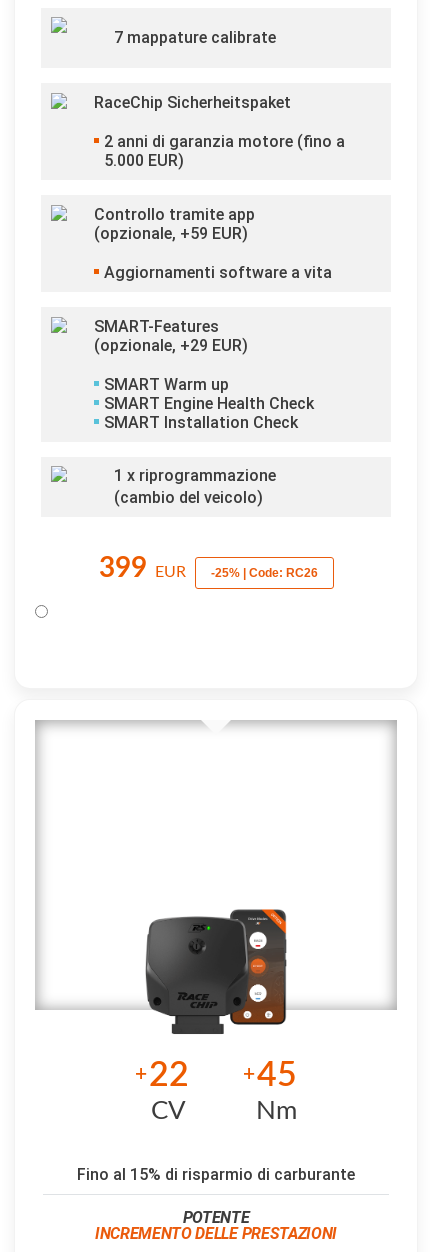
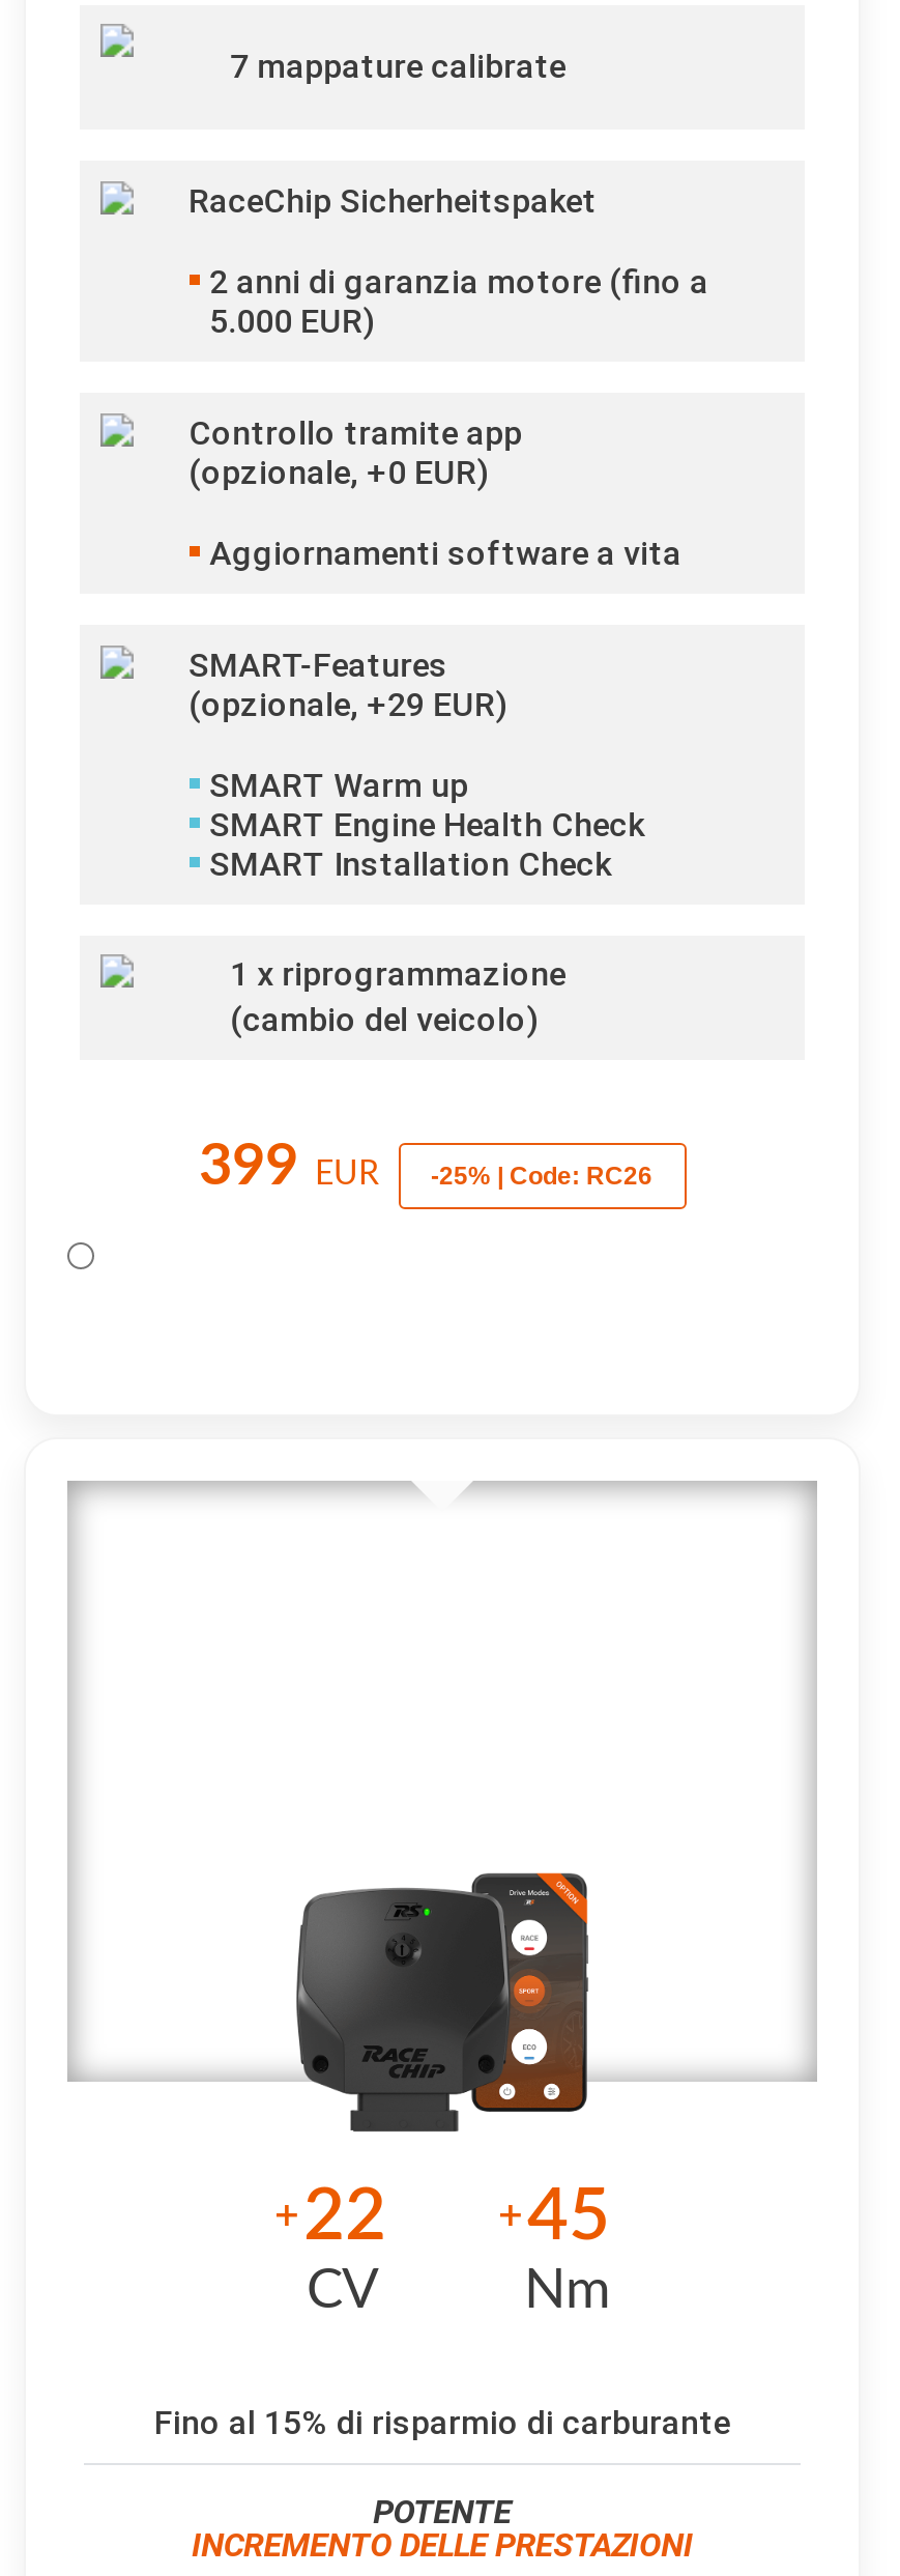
[94,224,248,243] (opzionale, +59 EUR) -> [189,453,489,492] (opzionale, +0 EUR)

